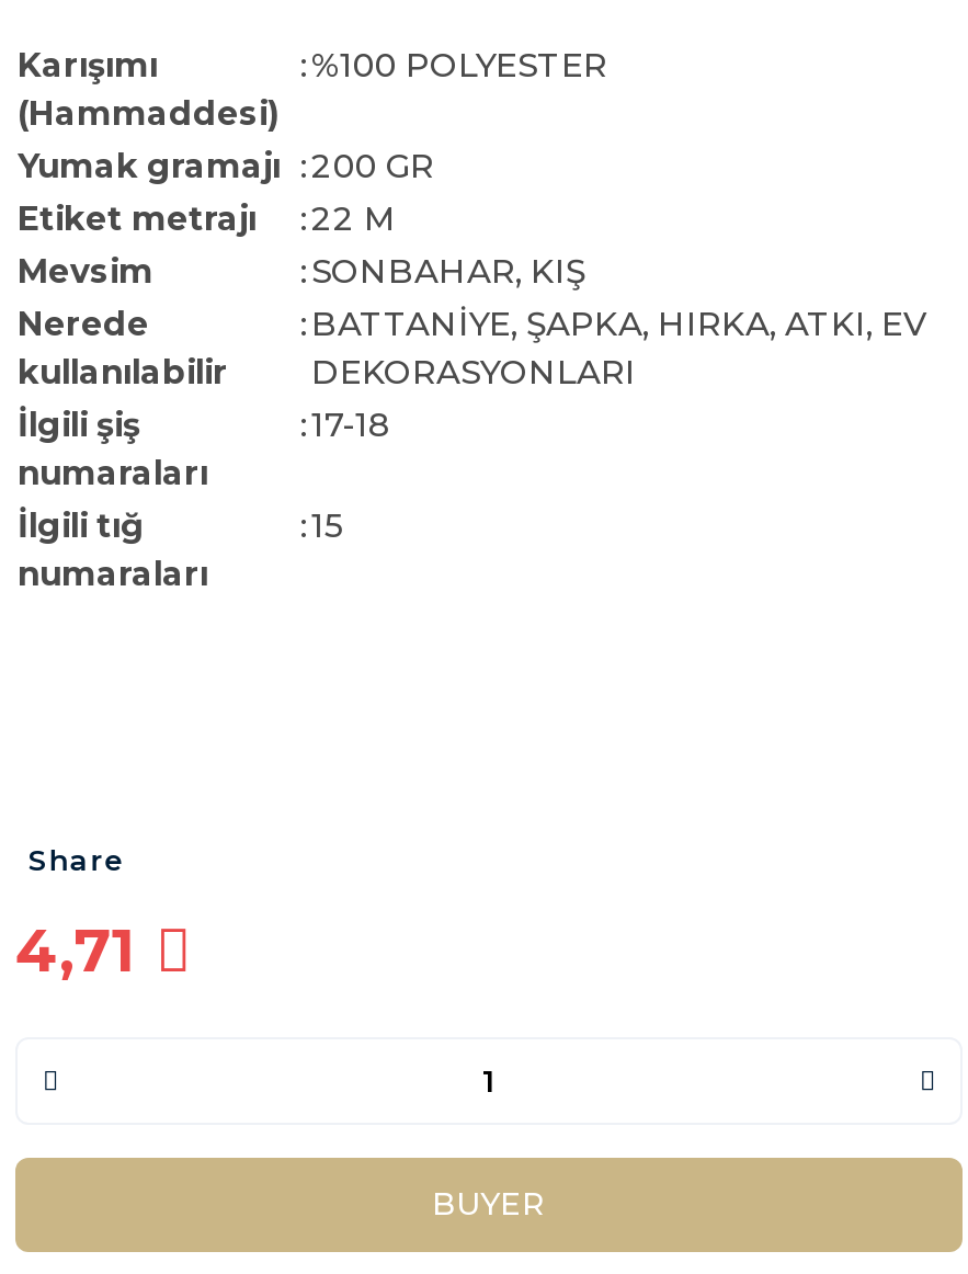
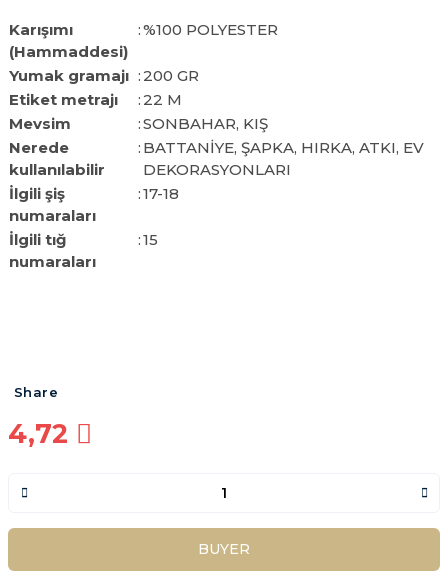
[15,914,156,986] 4,71 -> [8,417,76,450] 4,72

